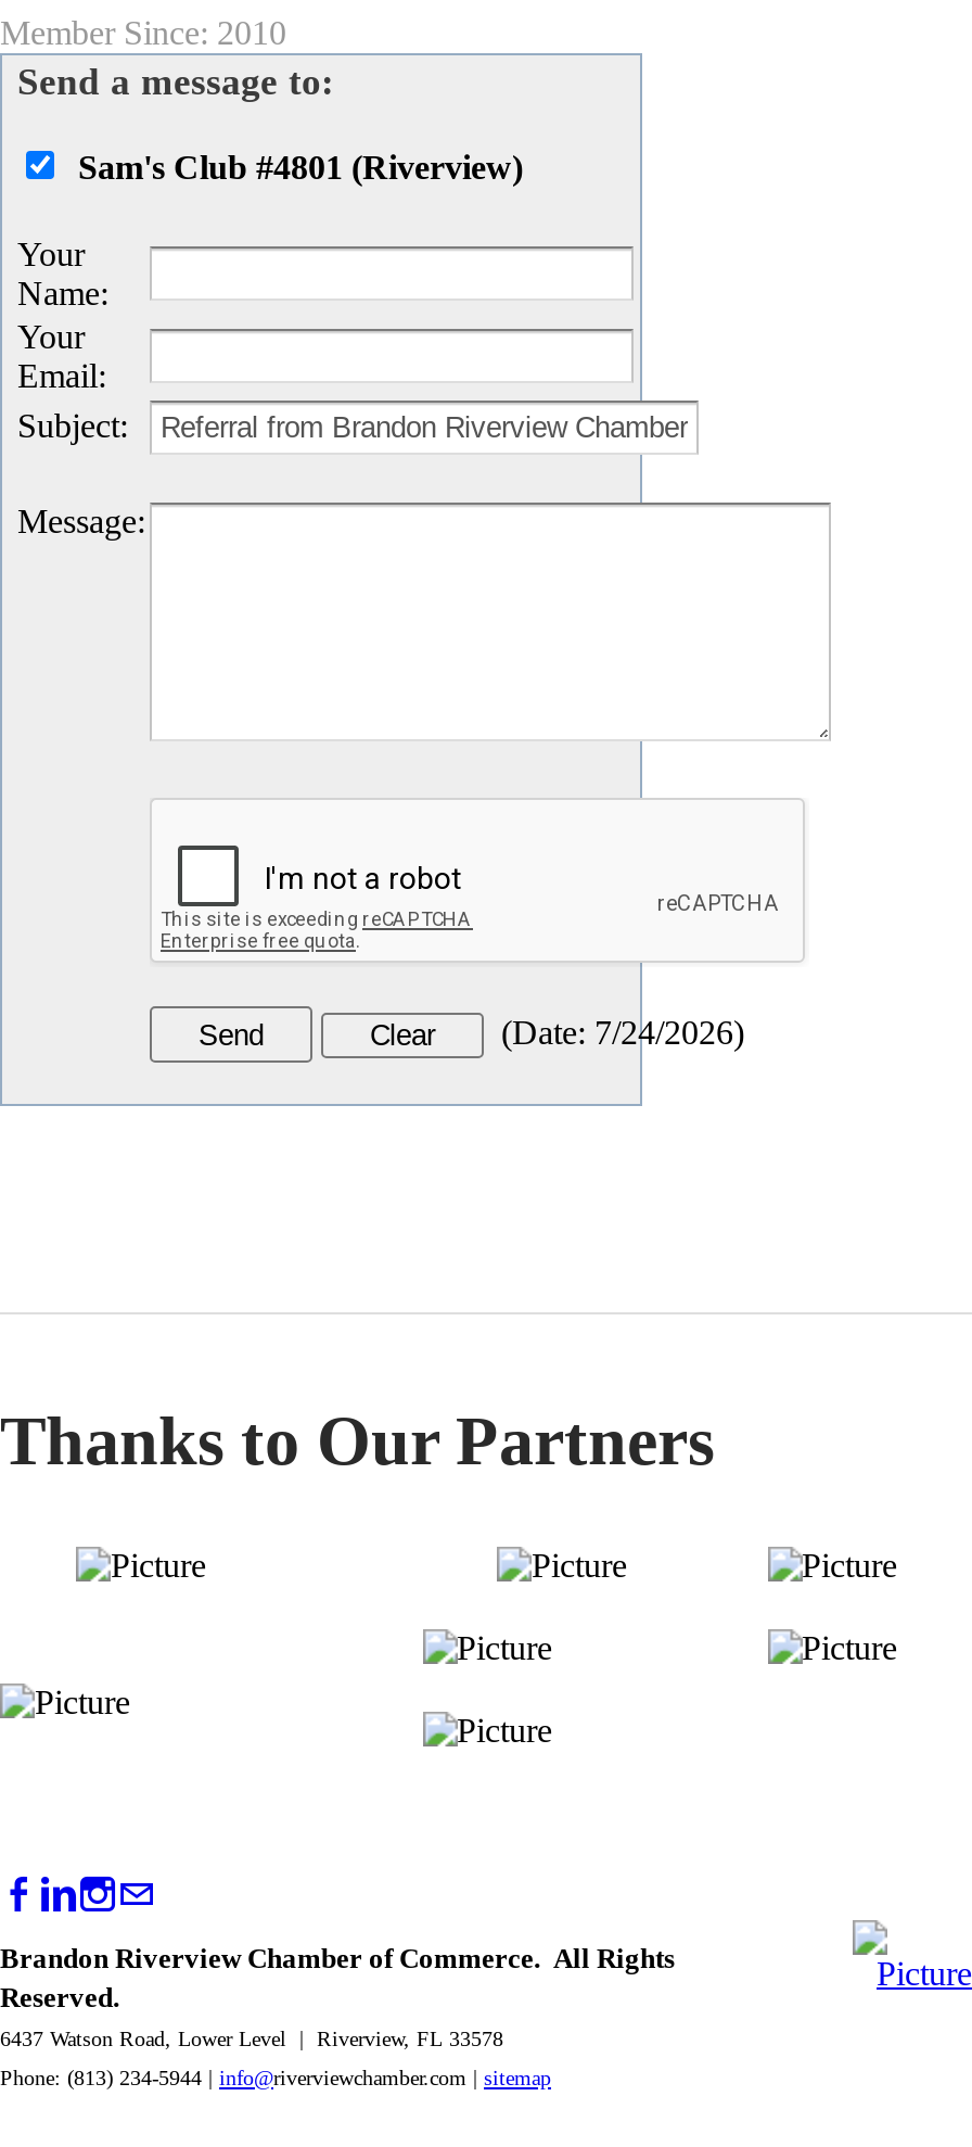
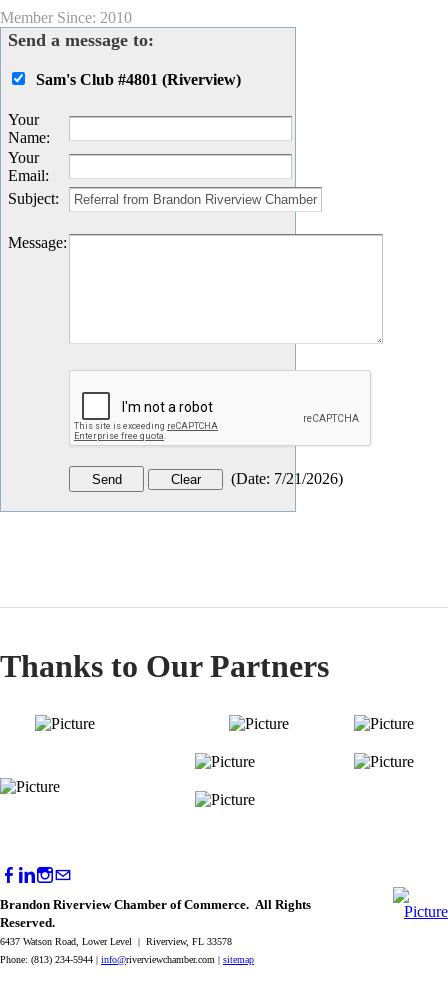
[484,1014,744,1051] (Date: 7/24/2026) -> [223,469,343,486] (Date: 7/21/2026)

